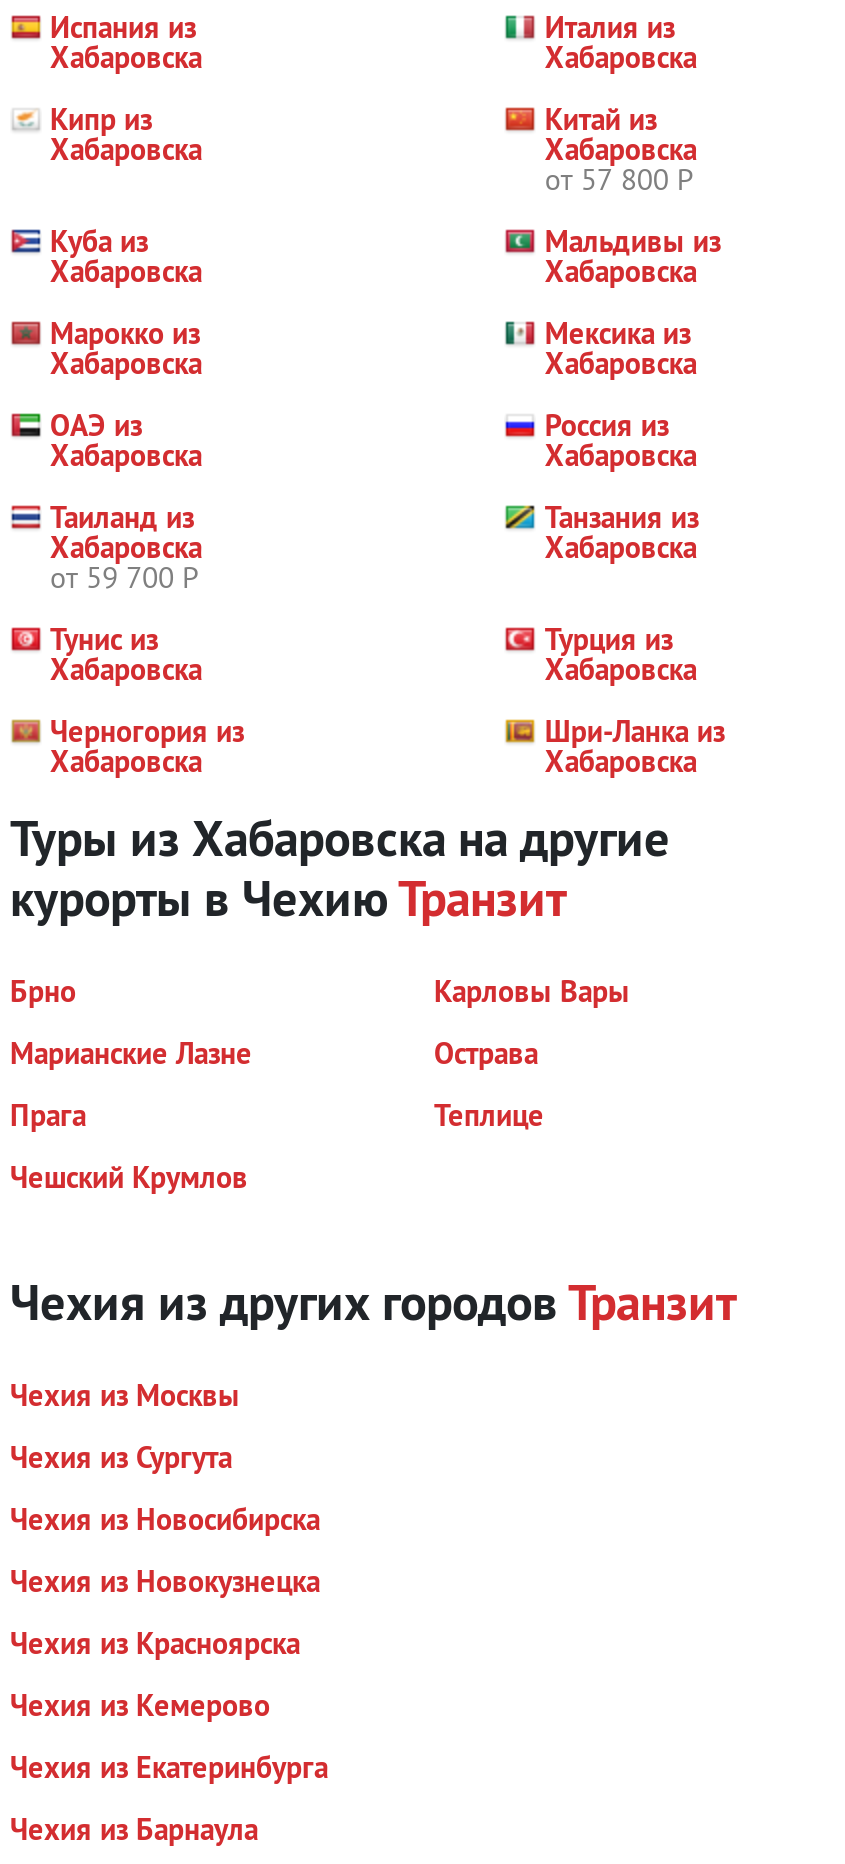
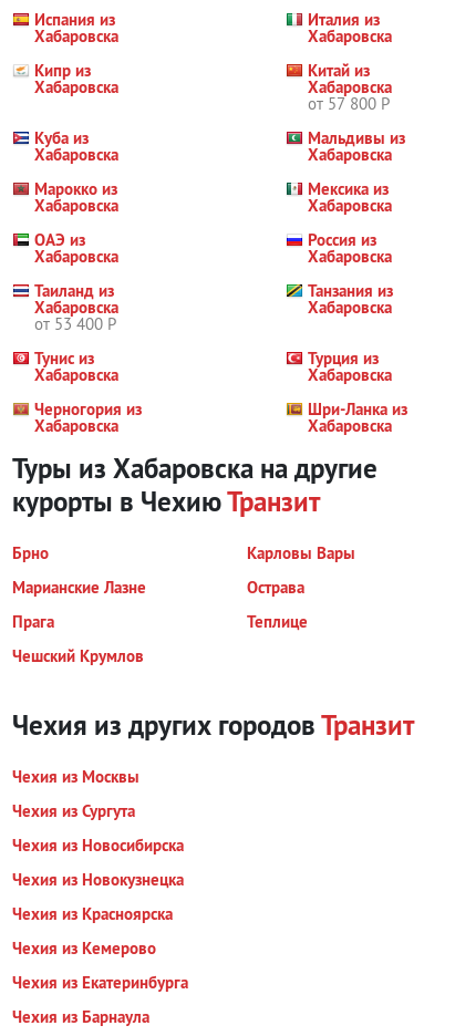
[50,558,198,596] от 59 700 Р -> [34,313,116,334] от 53 400 Р

